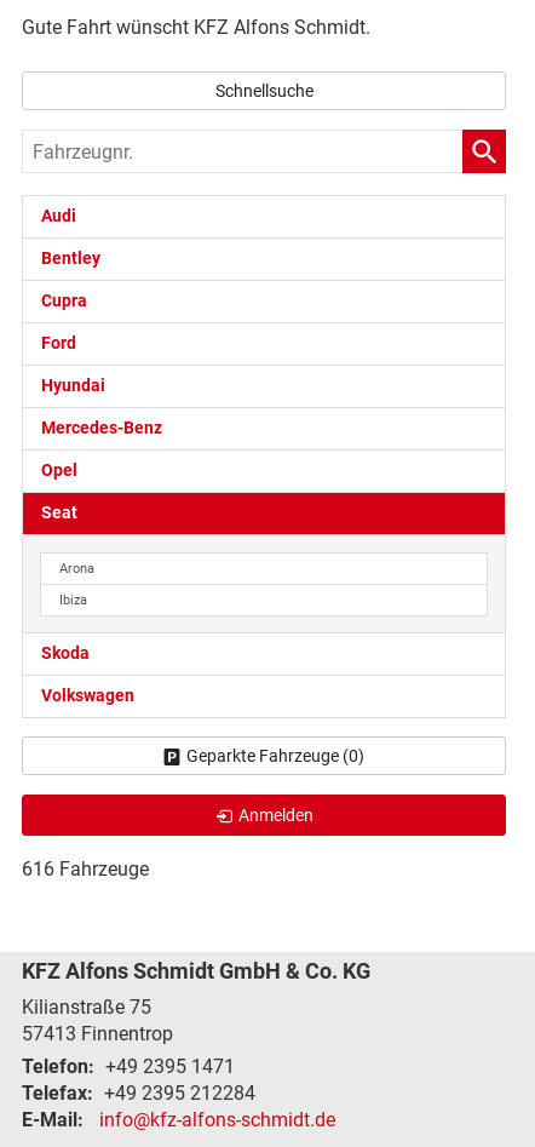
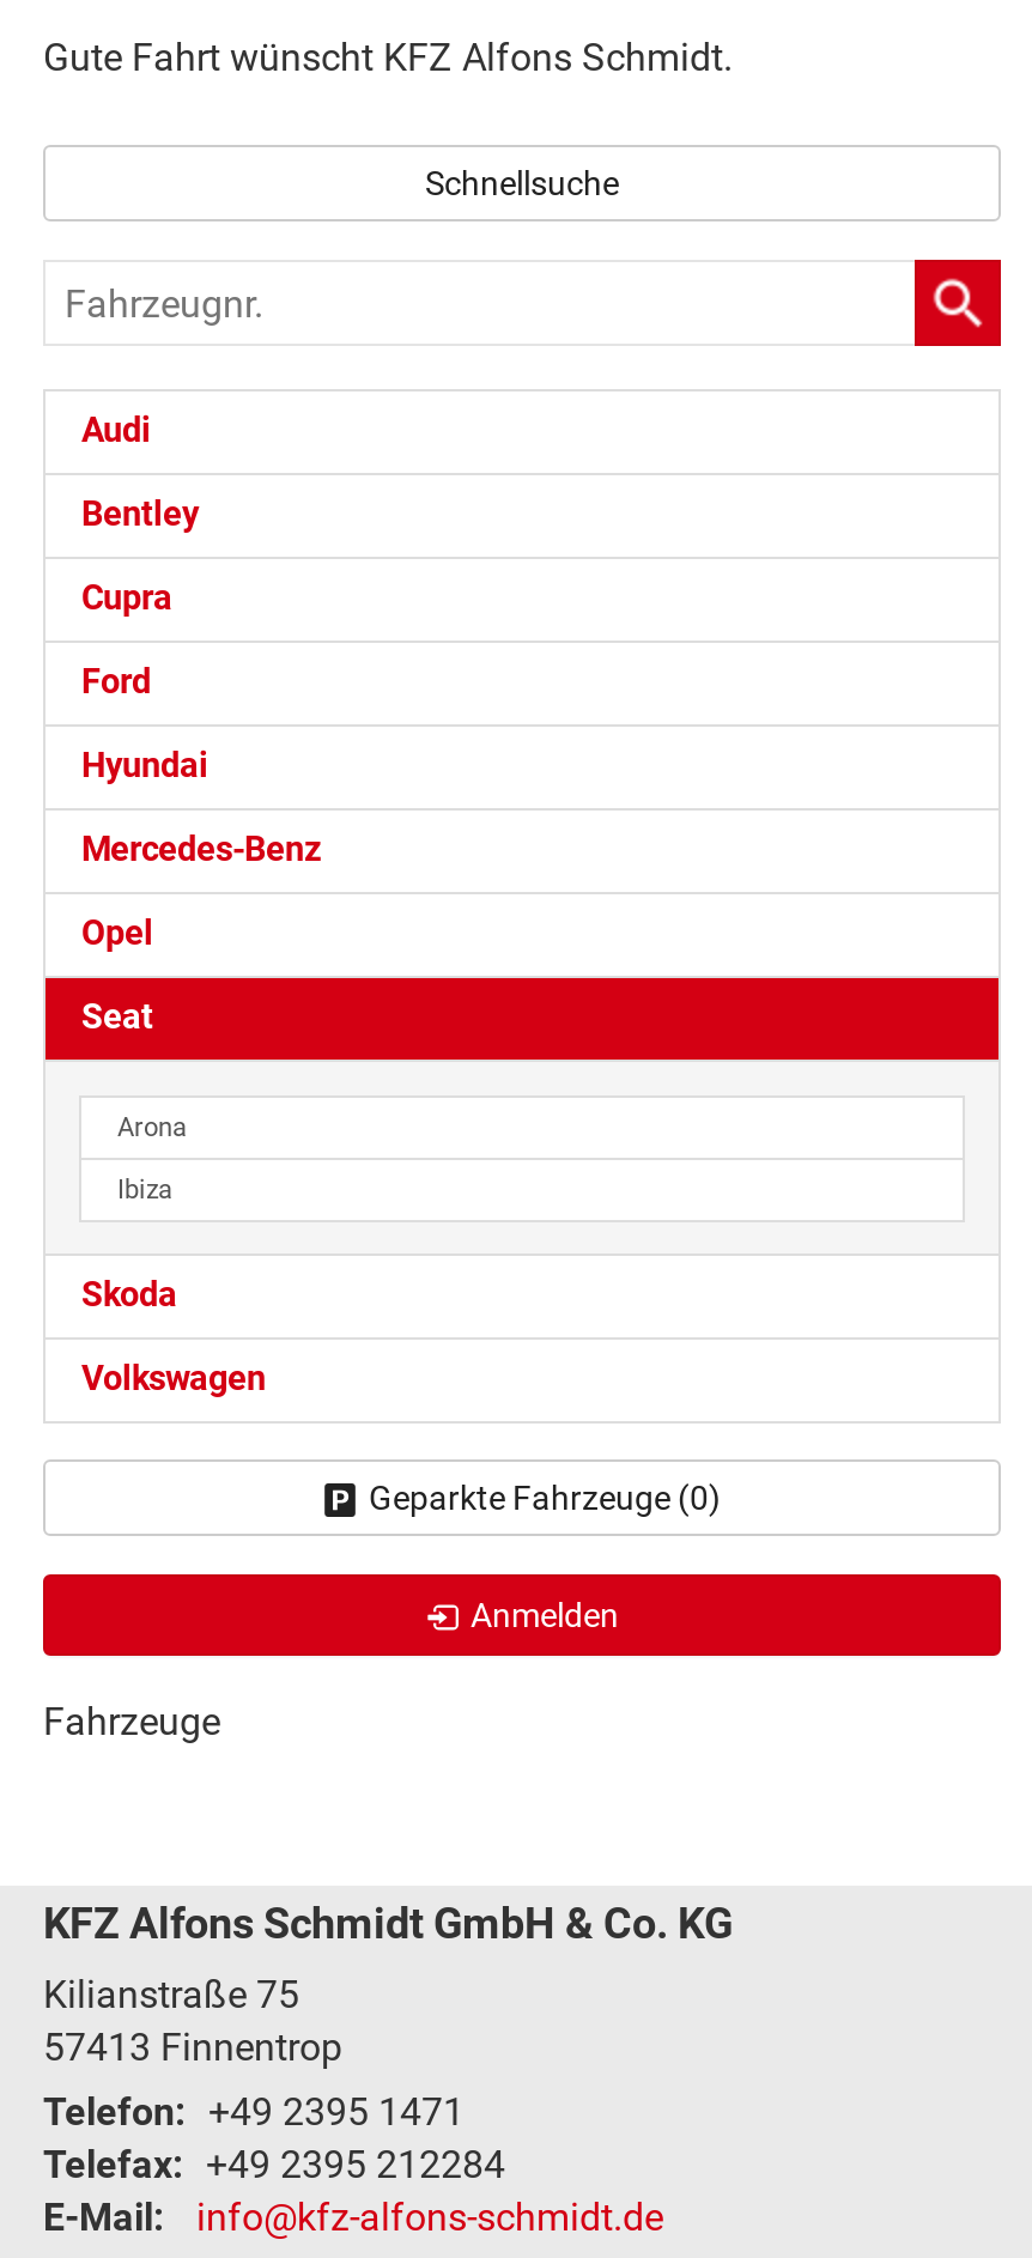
[22,857,149,880] 616 Fahrzeuge -> [43,1698,220,1744] Fahrzeuge

